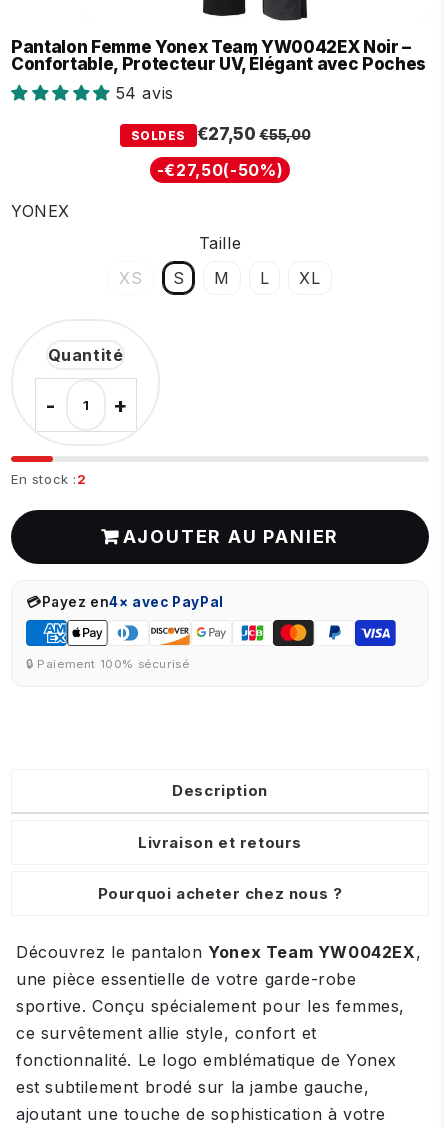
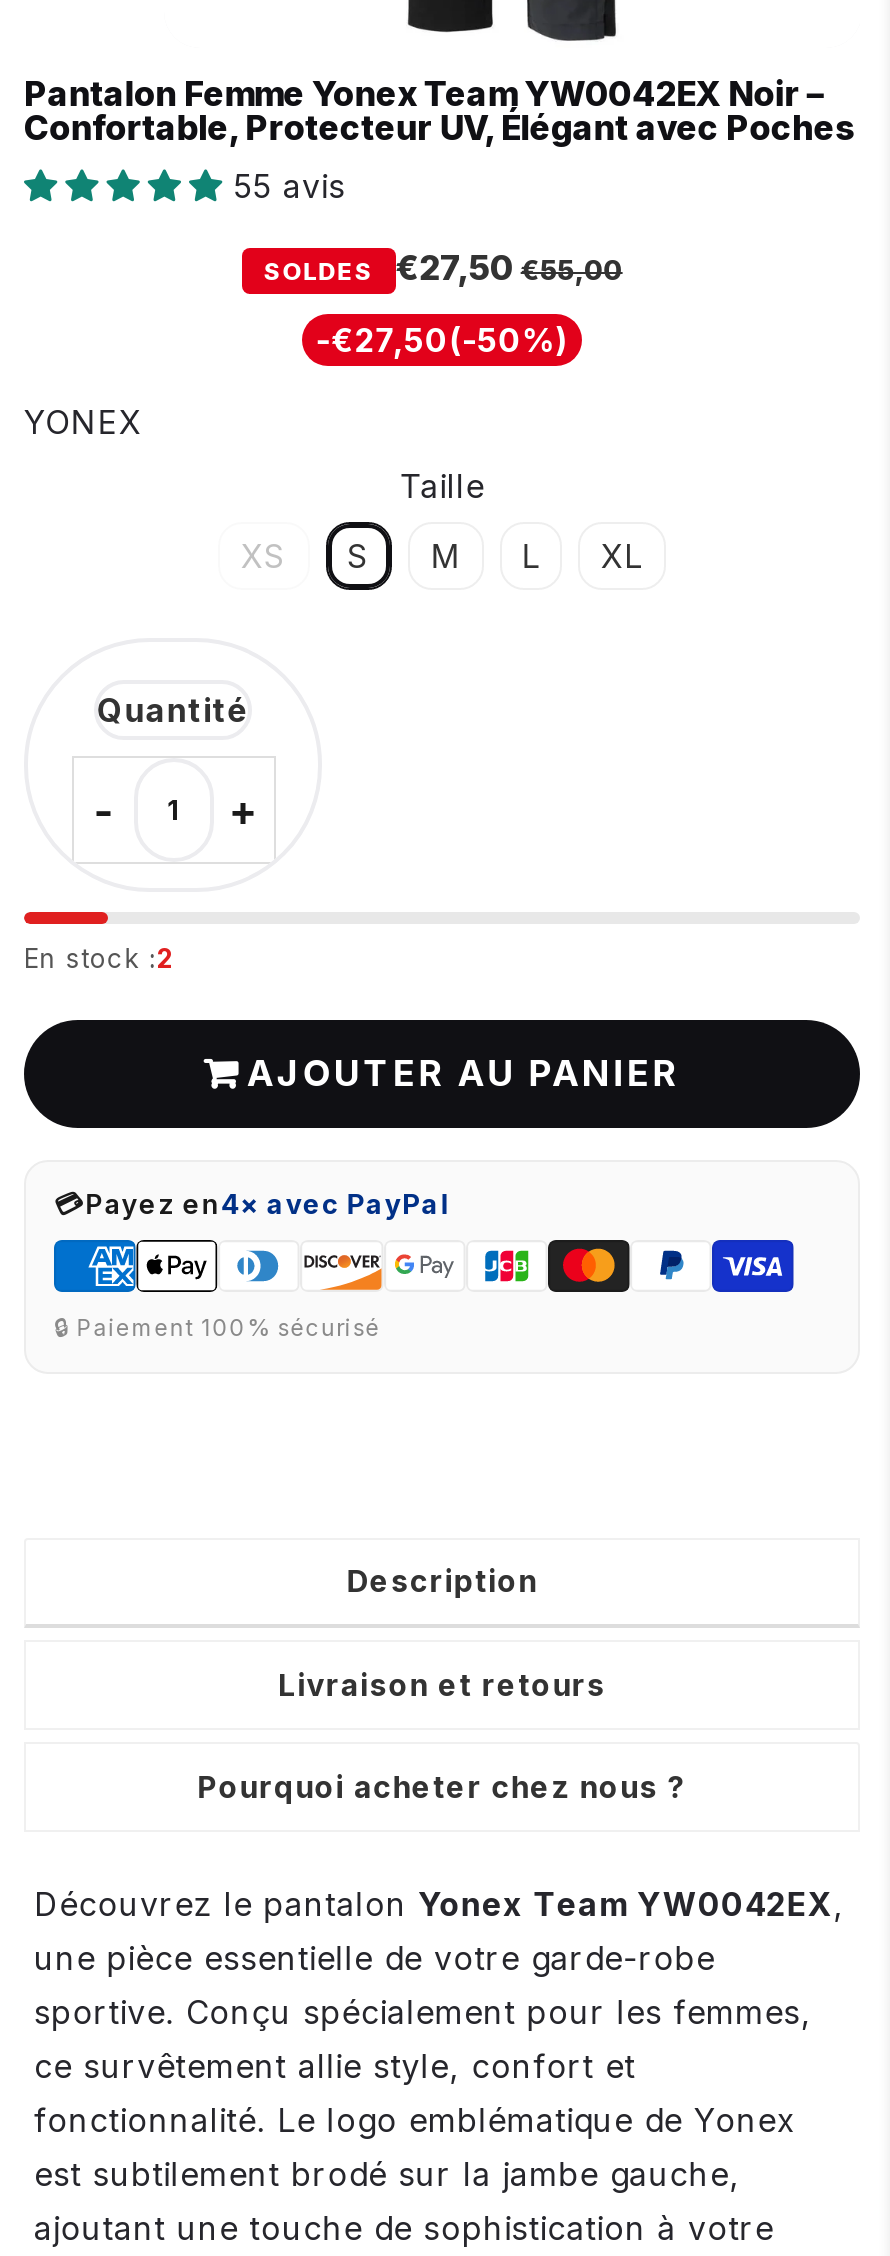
[116,83,174,103] 54 avis -> [233,166,346,206] 55 avis

